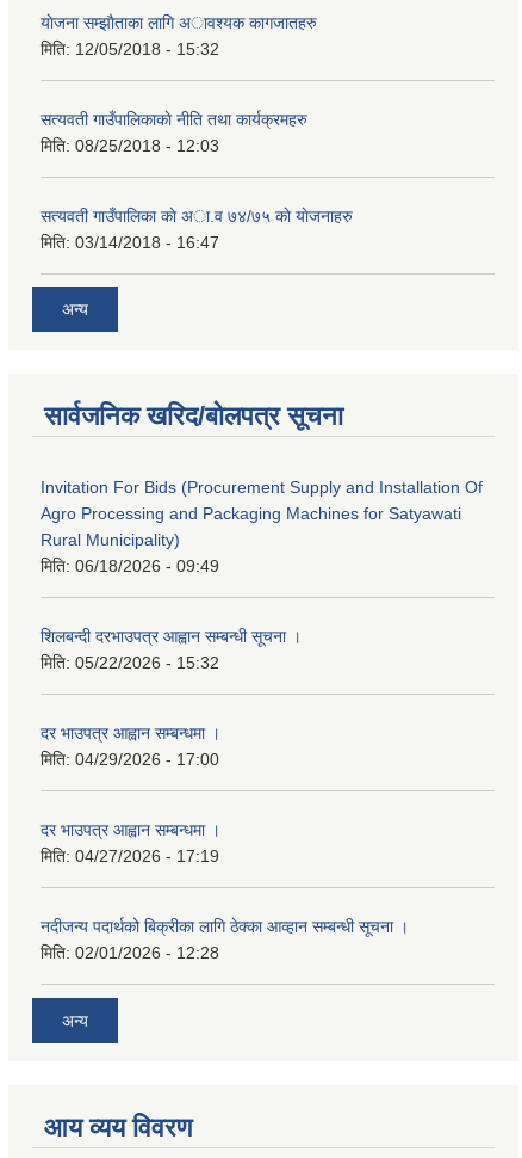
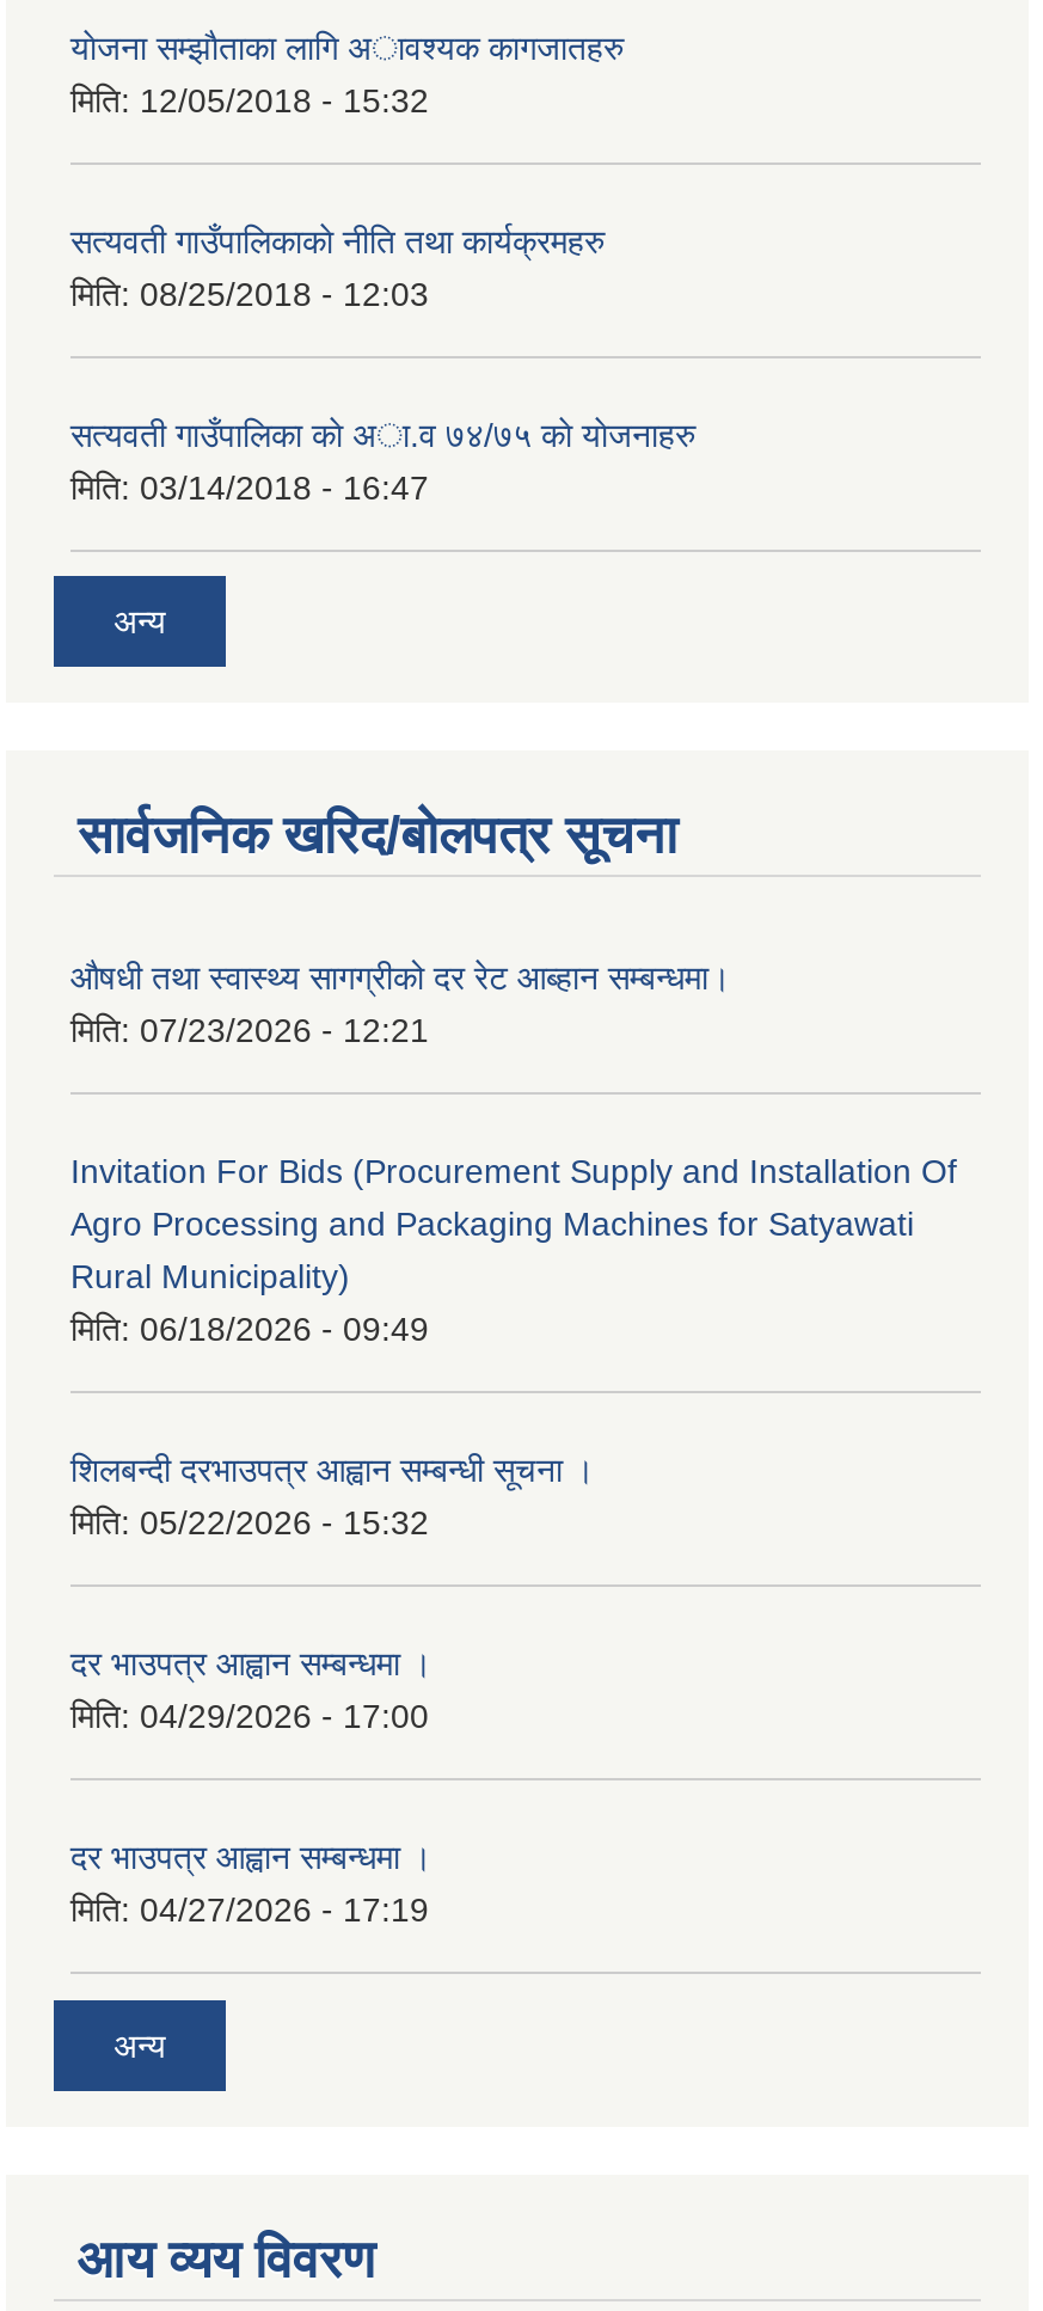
none -> [70,959,730,1050] औषधी तथा स्वास्थ्य सागग्रीको दर रेट आब्हान सम्बन्धमा। | मिति: 07/23/2026 - 12:21
moved [41,478,483,866] -> [70,1153,957,1929]: Invitation For Bids (Procurement Supply and Installation Of | Agro Processing and Packaging Machines for Satyawati | Rural Municipality) | ... | दर भाउपत्र आह्वान सम्बन्धमा । | मिति: 04/27/2026 - 17:19
[41,917,409,963] नदीजन्य पदार्थको बिक्रीका लागि ठेक्का आव्हान सम्बन्धी सूचना । | मिति: 02/01/2026 - 12:28 -> none

